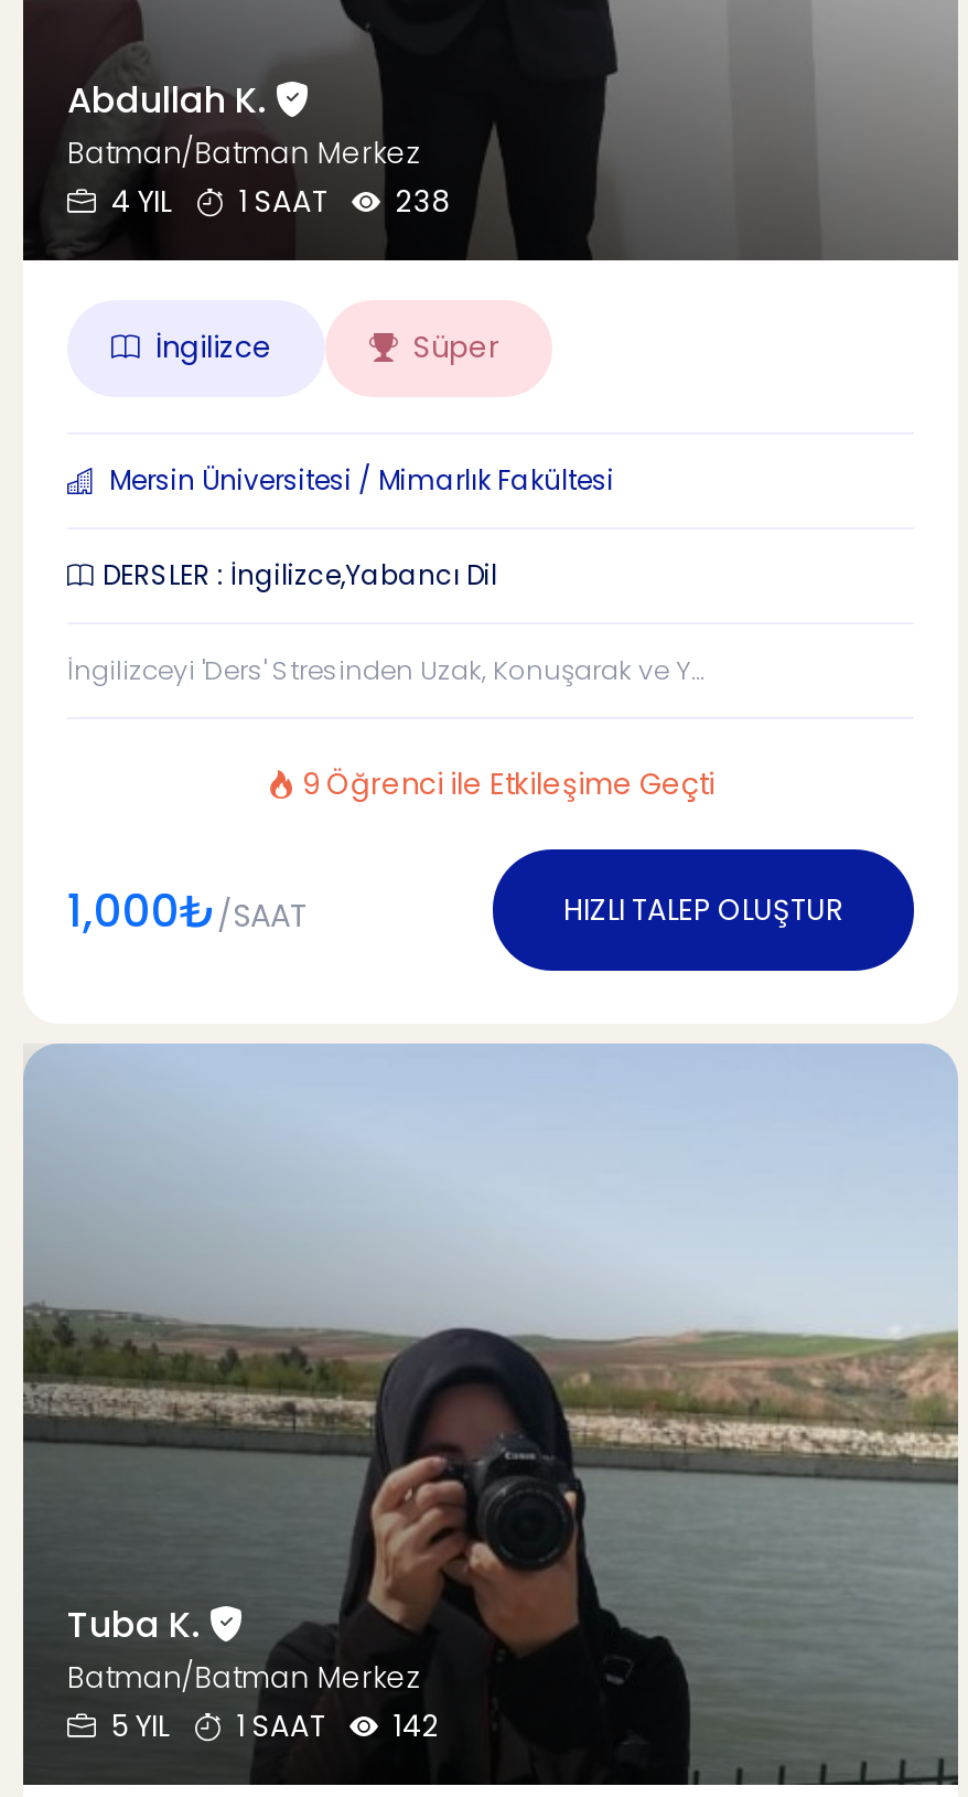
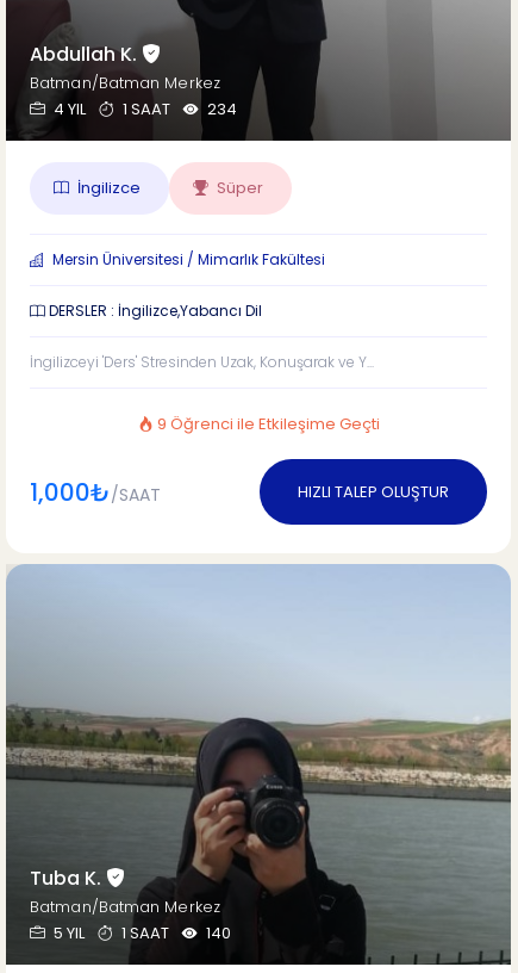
[105,182,449,224] 4 YIL 1 SAAT 238 -> [50,98,237,121] 4 YIL 1 SAAT 234
[105,1705,440,1747] 5 YIL 1 SAAT 142 -> [50,922,231,944] 5 YIL 1 SAAT 140

